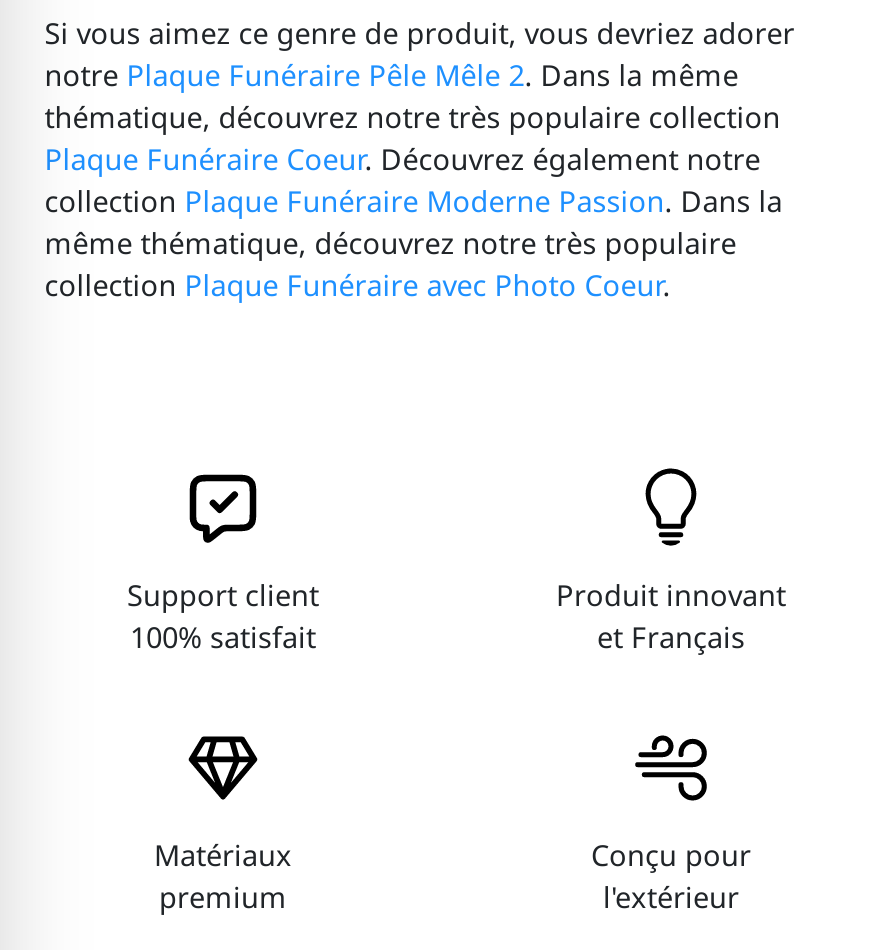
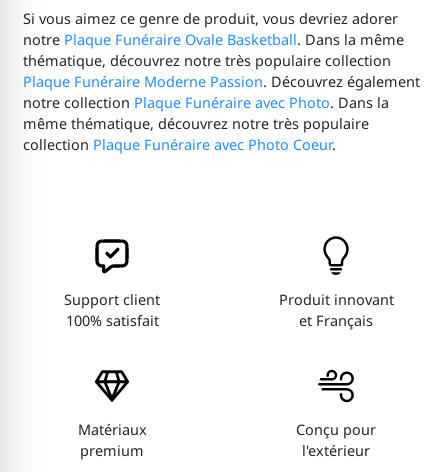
[45,57,739,95] notre Plaque Funéraire Pêle Mêle 2. Dans la même -> [23,30,404,49] notre Plaque Funéraire Ovale Basketball. Dans la même
[45,141,783,221] Plaque Funéraire Coeur. Découvrez également notre | collection Plaque Funéraire Moderne Passion. Dans la -> [23,72,420,112] Plaque Funéraire Moderne Passion. Découvrez également | notre collection Plaque Funéraire avec Photo. Dans la

